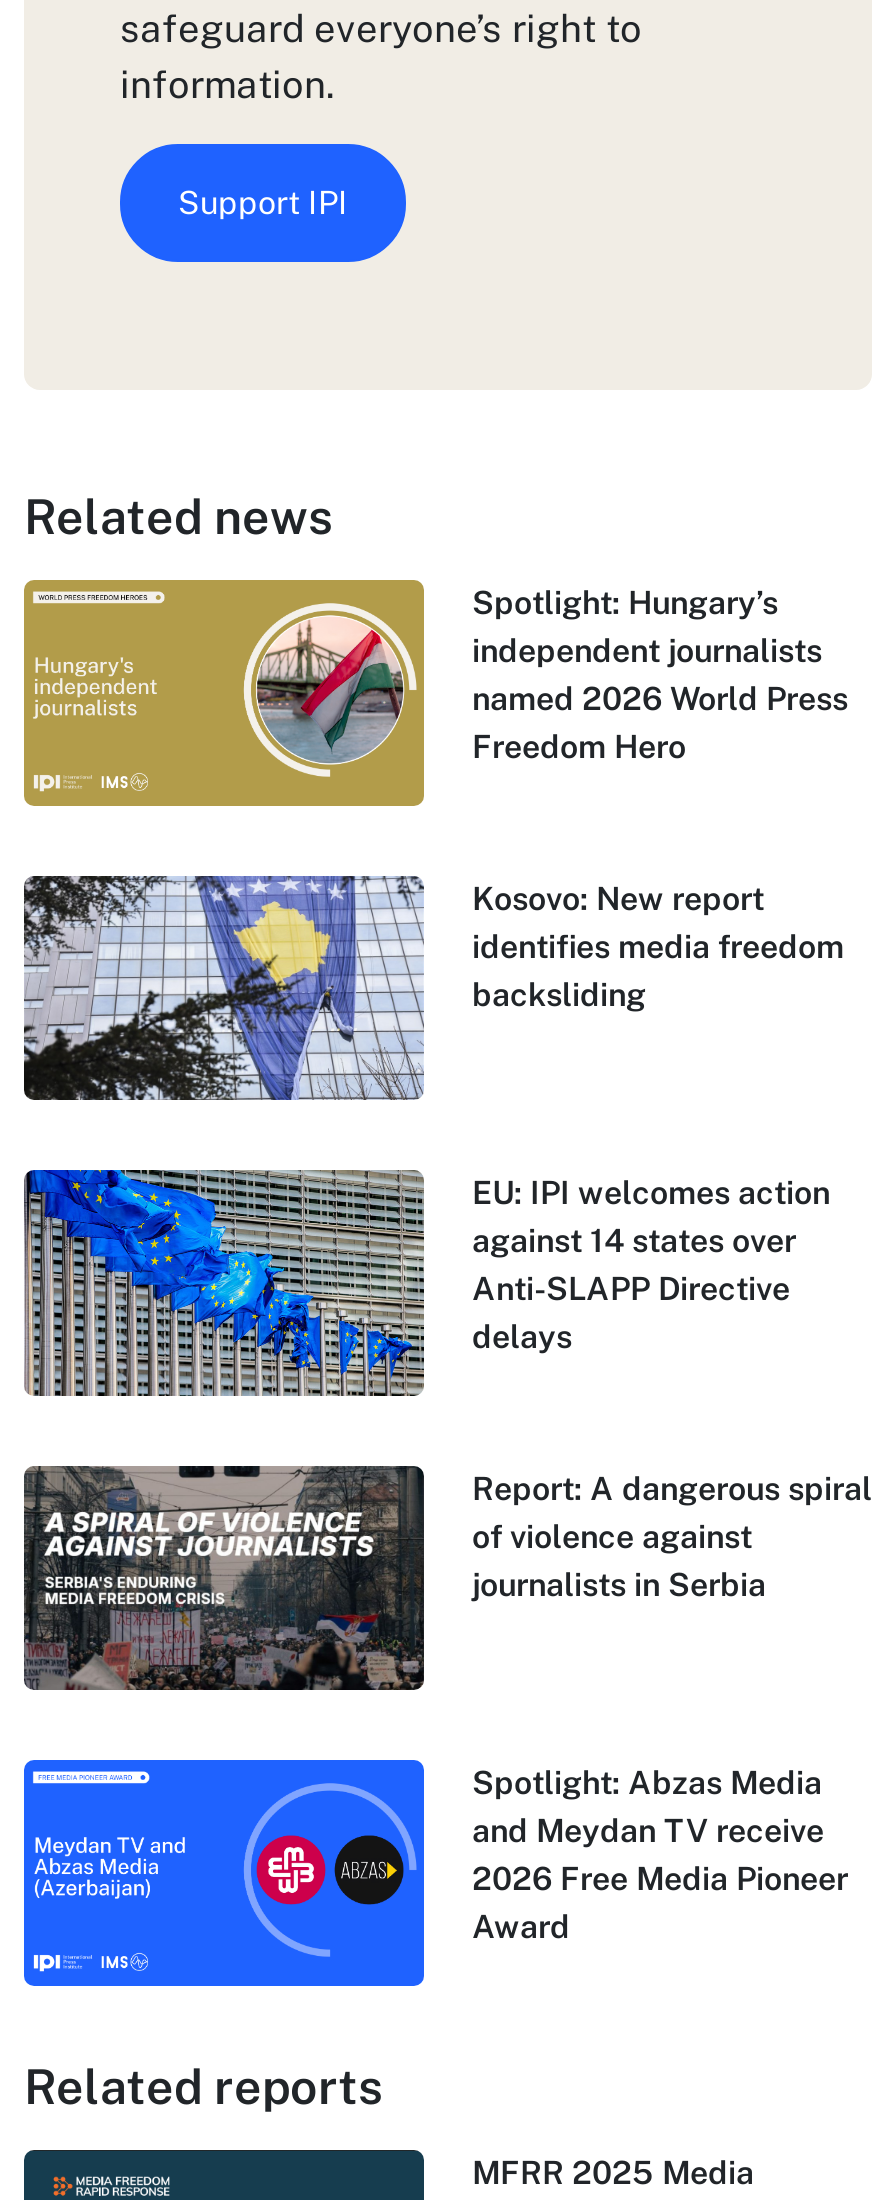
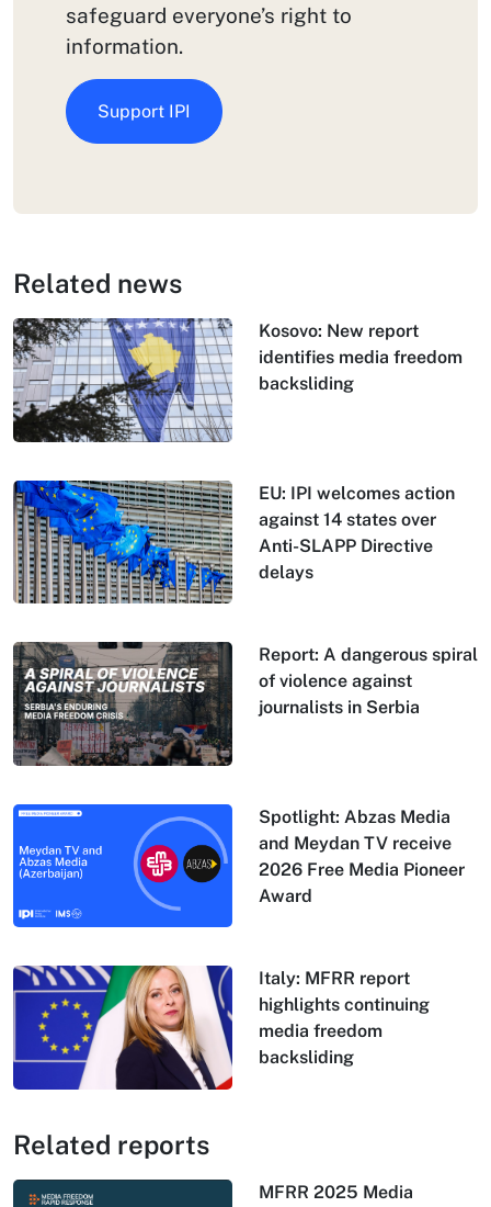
[22,580,848,808] [image] | Spotlight: Hungary’s | independent journalists | named 2026 World Press | Freedom Hero -> none
moved [20,872,872,1946] -> [11,316,478,906]: [image] | Kosovo: New report | identifies media freedom | ... | 2026 Free Media Pioneer | Award
none -> [12,965,430,1091] [image] | Italy: MFRR report | highlights continuing | media freedom | backsliding

